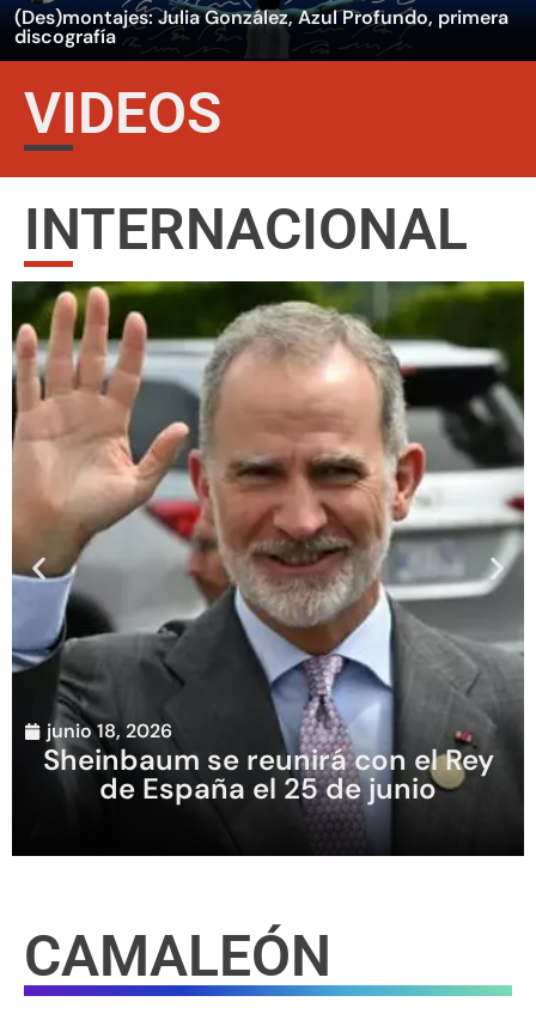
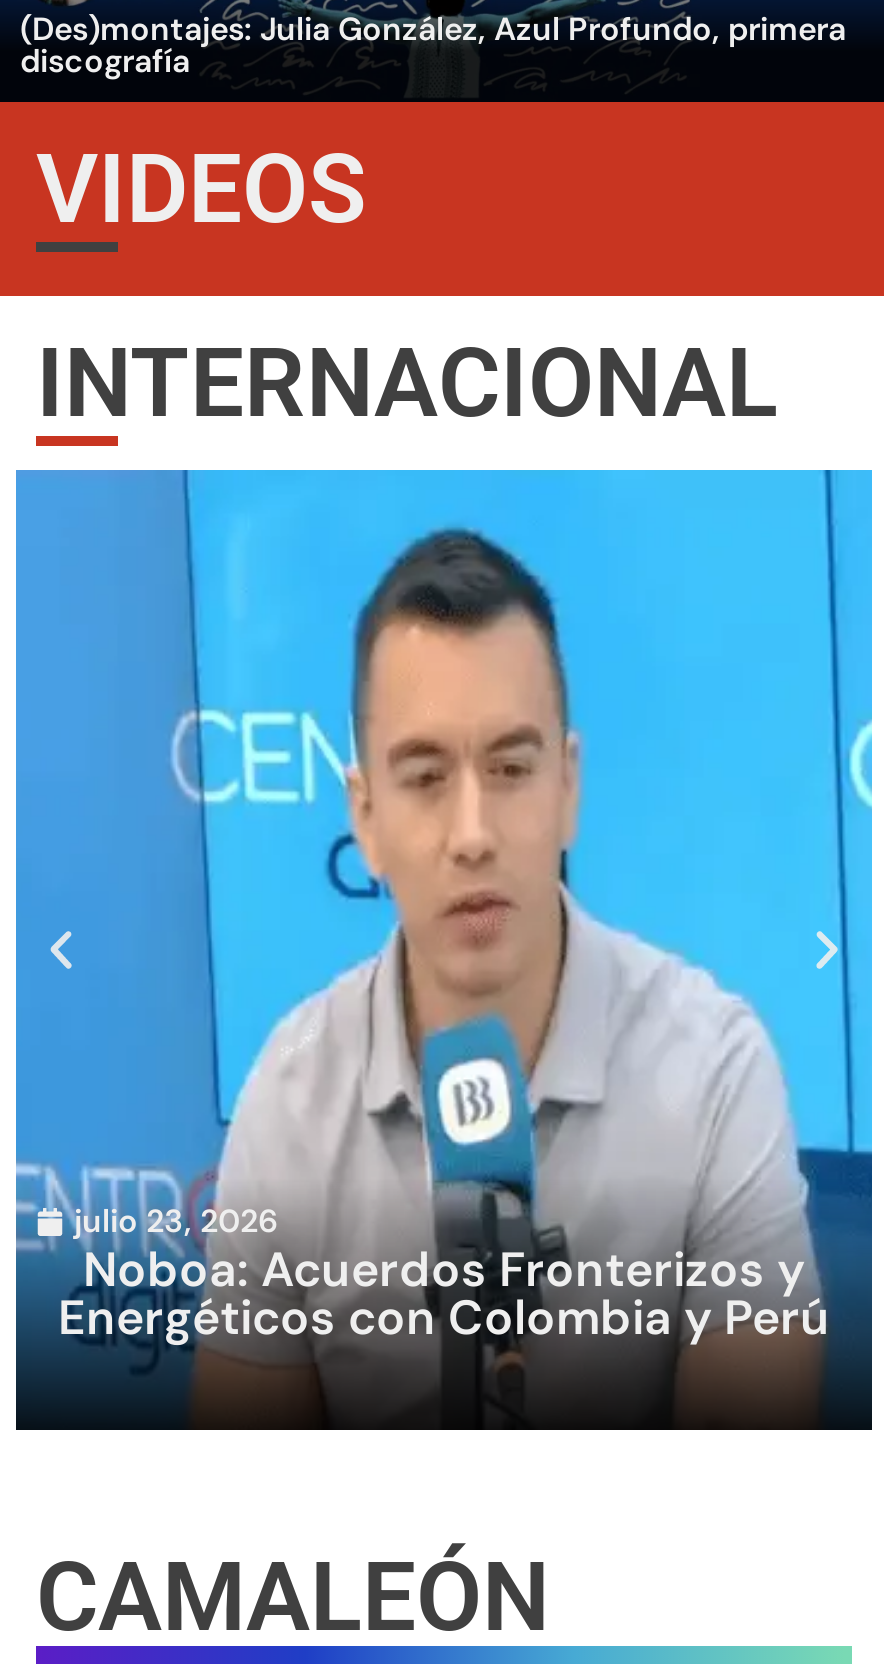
[11,280,525,849] [image] | junio 18, 2026 | Sheinbaum se reunirá con el Rey | de España el 25 de junio -> [14,468,874,1420] [image] | julio 23, 2026 | Noboa: Acuerdos Fronterizos y | Energéticos con Colombia y Perú

